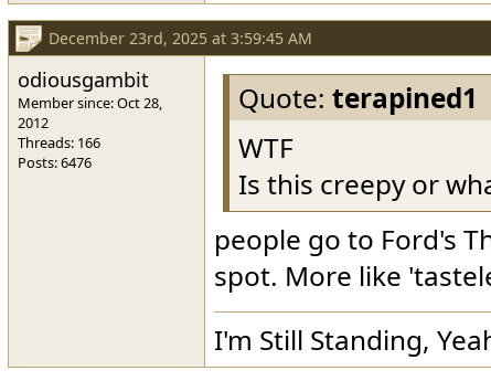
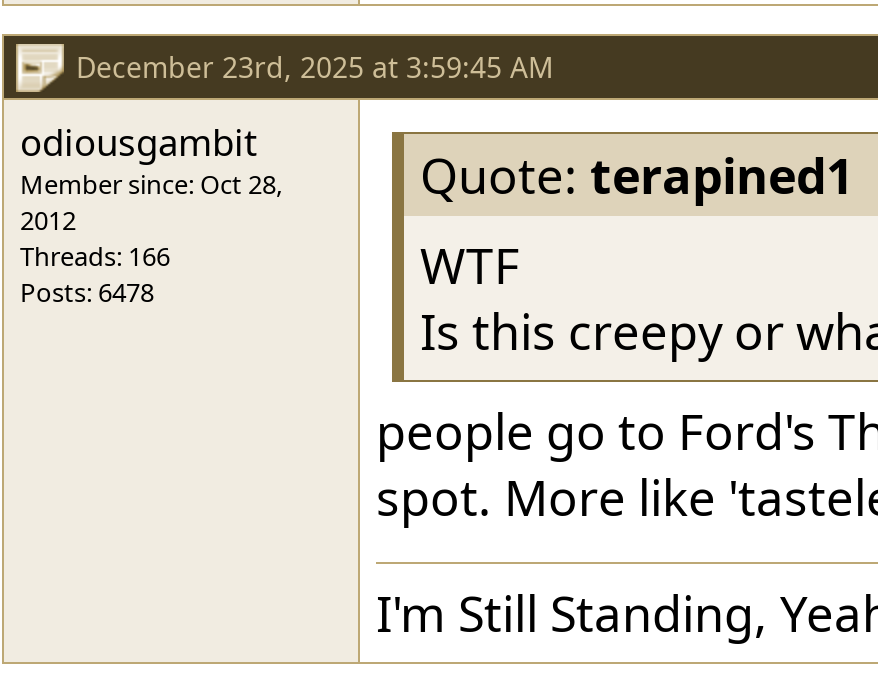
[18,153,92,172] Posts: 6476 -> [20,274,154,310] Posts: 6478

